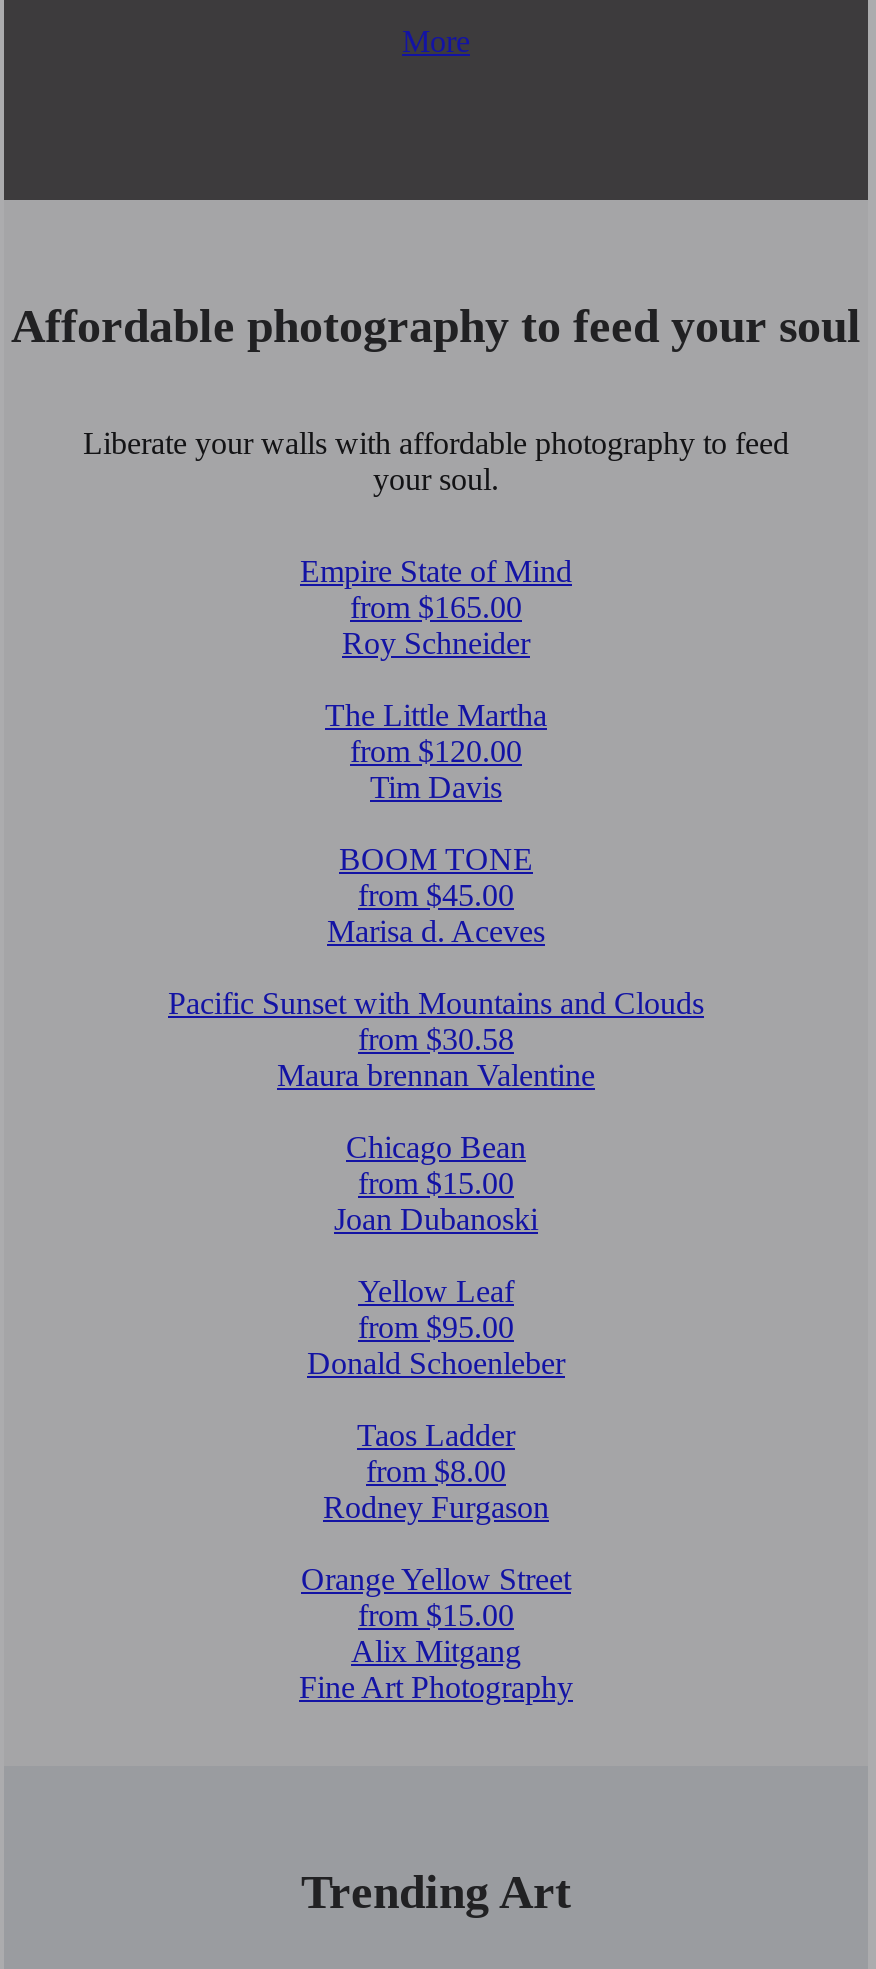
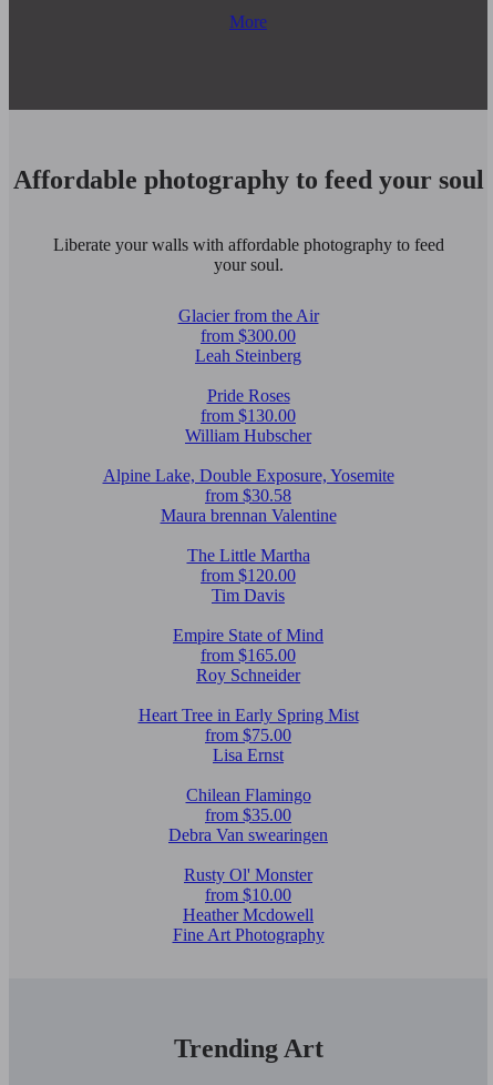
none -> [102,306,394,485] Glacier from the Air | from $300.00 | Leah Steinberg | Pride Roses | from $130.00 | William Hubscher | Alpine Lake, Double Exposure, Yosemite
moved [300,554,572,660] -> [173,625,323,684]: Empire State of Mind | from $165.00 | Roy Schneider
moved [325,698,547,804] -> [187,546,310,604]: The Little Martha | from $120.00 | Tim Davis
[168,842,704,1668] BOOM TONE | from $45.00 | Marisa d. Aceves | Pacific Sunset with Mountains and Clouds | Chicago Bean | from $15.00 | Joan Dubanoski | Yellow Leaf | from $95.00 | Donald Schoenleber | Taos Ladder | from $8.00 | Rodney Furgason | Orange Yellow Street | from $15.00 | Alix Mitgang -> [138,705,358,924] Heart Tree in Early Spring Mist | from $75.00 | Lisa Ernst | Chilean Flamingo | from $35.00 | Debra Van swearingen | Rusty Ol' Monster | from $10.00 | Heather Mcdowell
moved [277,1022,595,1092] -> [160,486,336,525]: from $30.58 | Maura brennan Valentine

